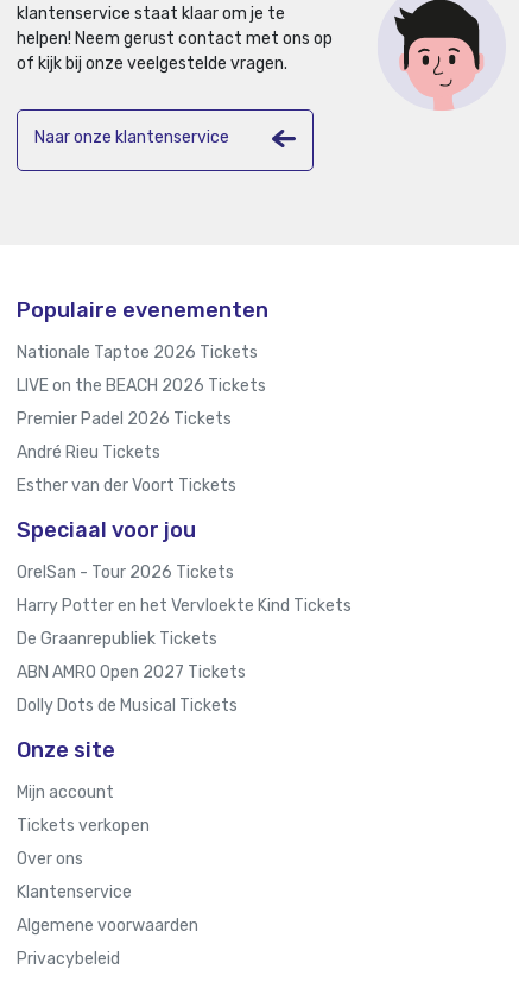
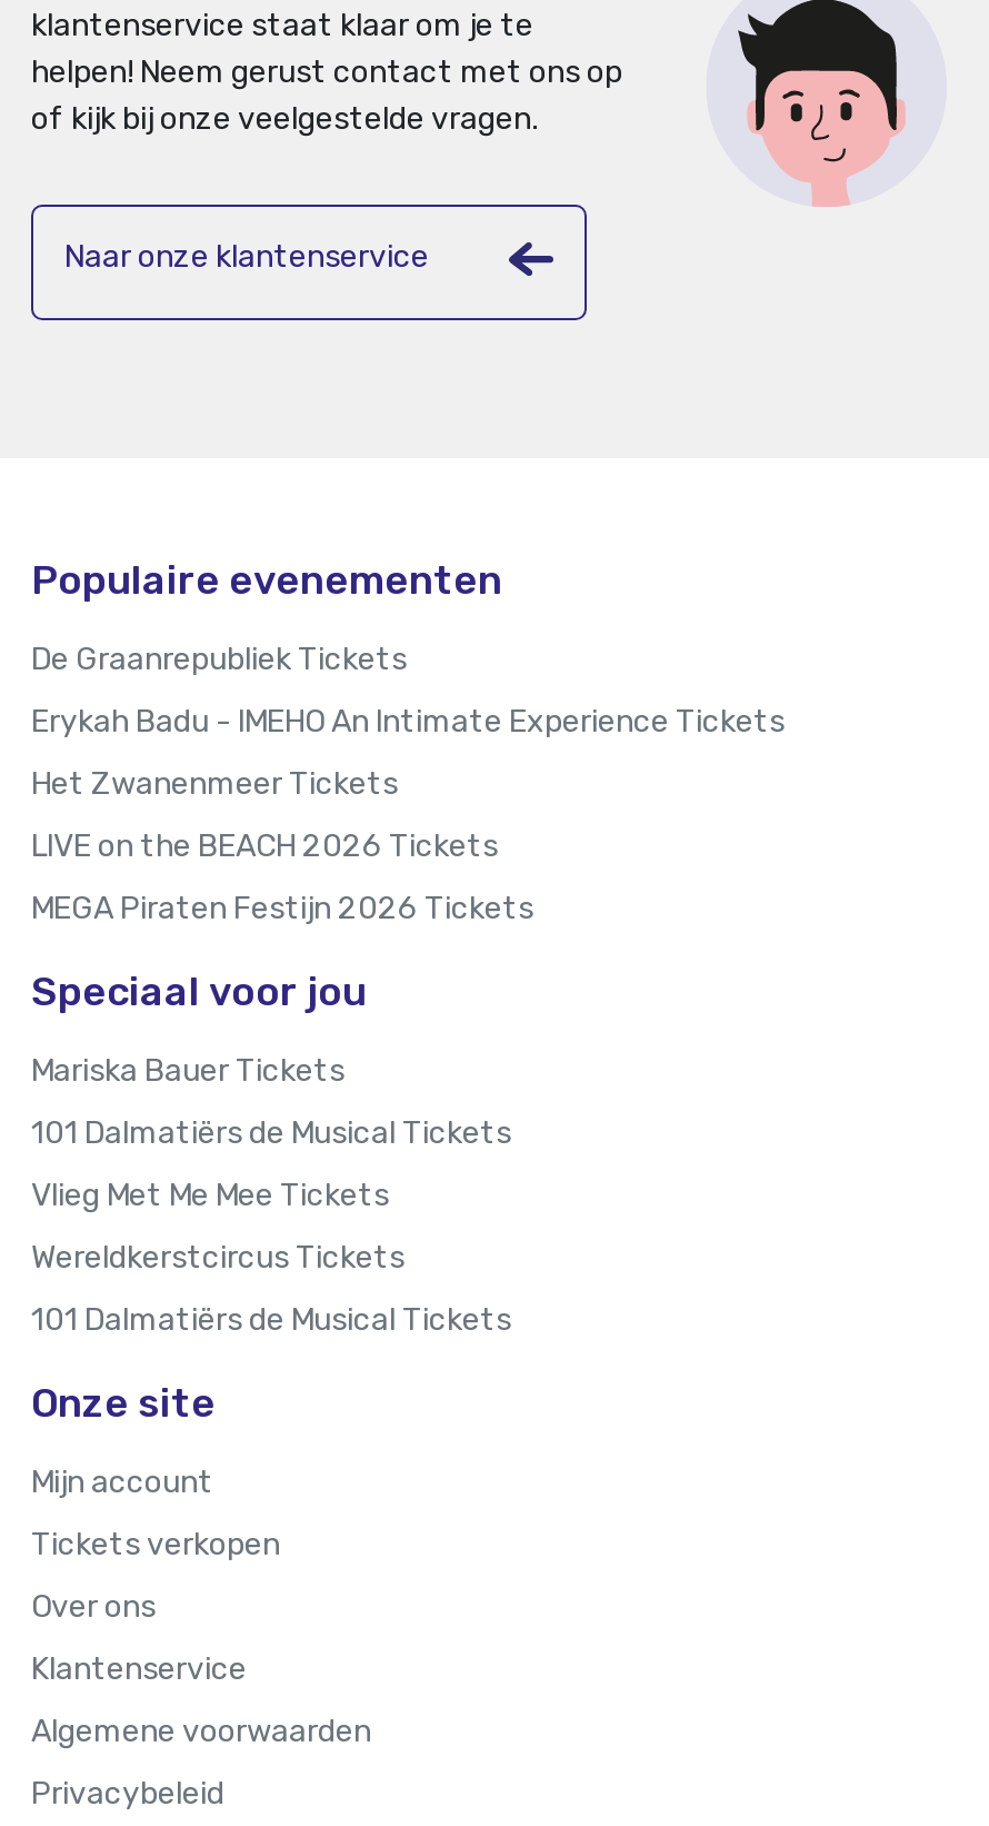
[17,342,258,362] Nationale Taptoe 2026 Tickets -> [31,702,785,802] Erykah Badu - IMEHO An Intimate Experience Tickets | Het Zwanenmeer Tickets
moved [17,375,266,396] -> [31,827,498,865]: LIVE on the BEACH 2026 Tickets
[17,409,236,496] Premier Padel 2026 Tickets | André Rieu Tickets | Esther van der Voort Tickets -> [31,889,533,927] MEGA Piraten Festijn 2026 Tickets
none -> [31,1176,389,1214] Vlieg Met Me Mee Tickets
[17,562,234,582] OrelSan - Tour 2026 Tickets -> [31,1052,344,1090] Mariska Bauer Tickets
[17,596,352,616] Harry Potter en het Vervloekte Kind Tickets -> [31,1114,511,1152] 101 Dalmatiërs de Musical Tickets
moved [17,629,217,649] -> [31,640,407,678]: De Graanrepubliek Tickets
[17,662,246,682] ABN AMRO Open 2027 Tickets -> [31,1239,404,1276] Wereldkerstcircus Tickets
[17,695,238,716] Dolly Dots de Musical Tickets -> [31,1301,511,1339] 101 Dalmatiërs de Musical Tickets

